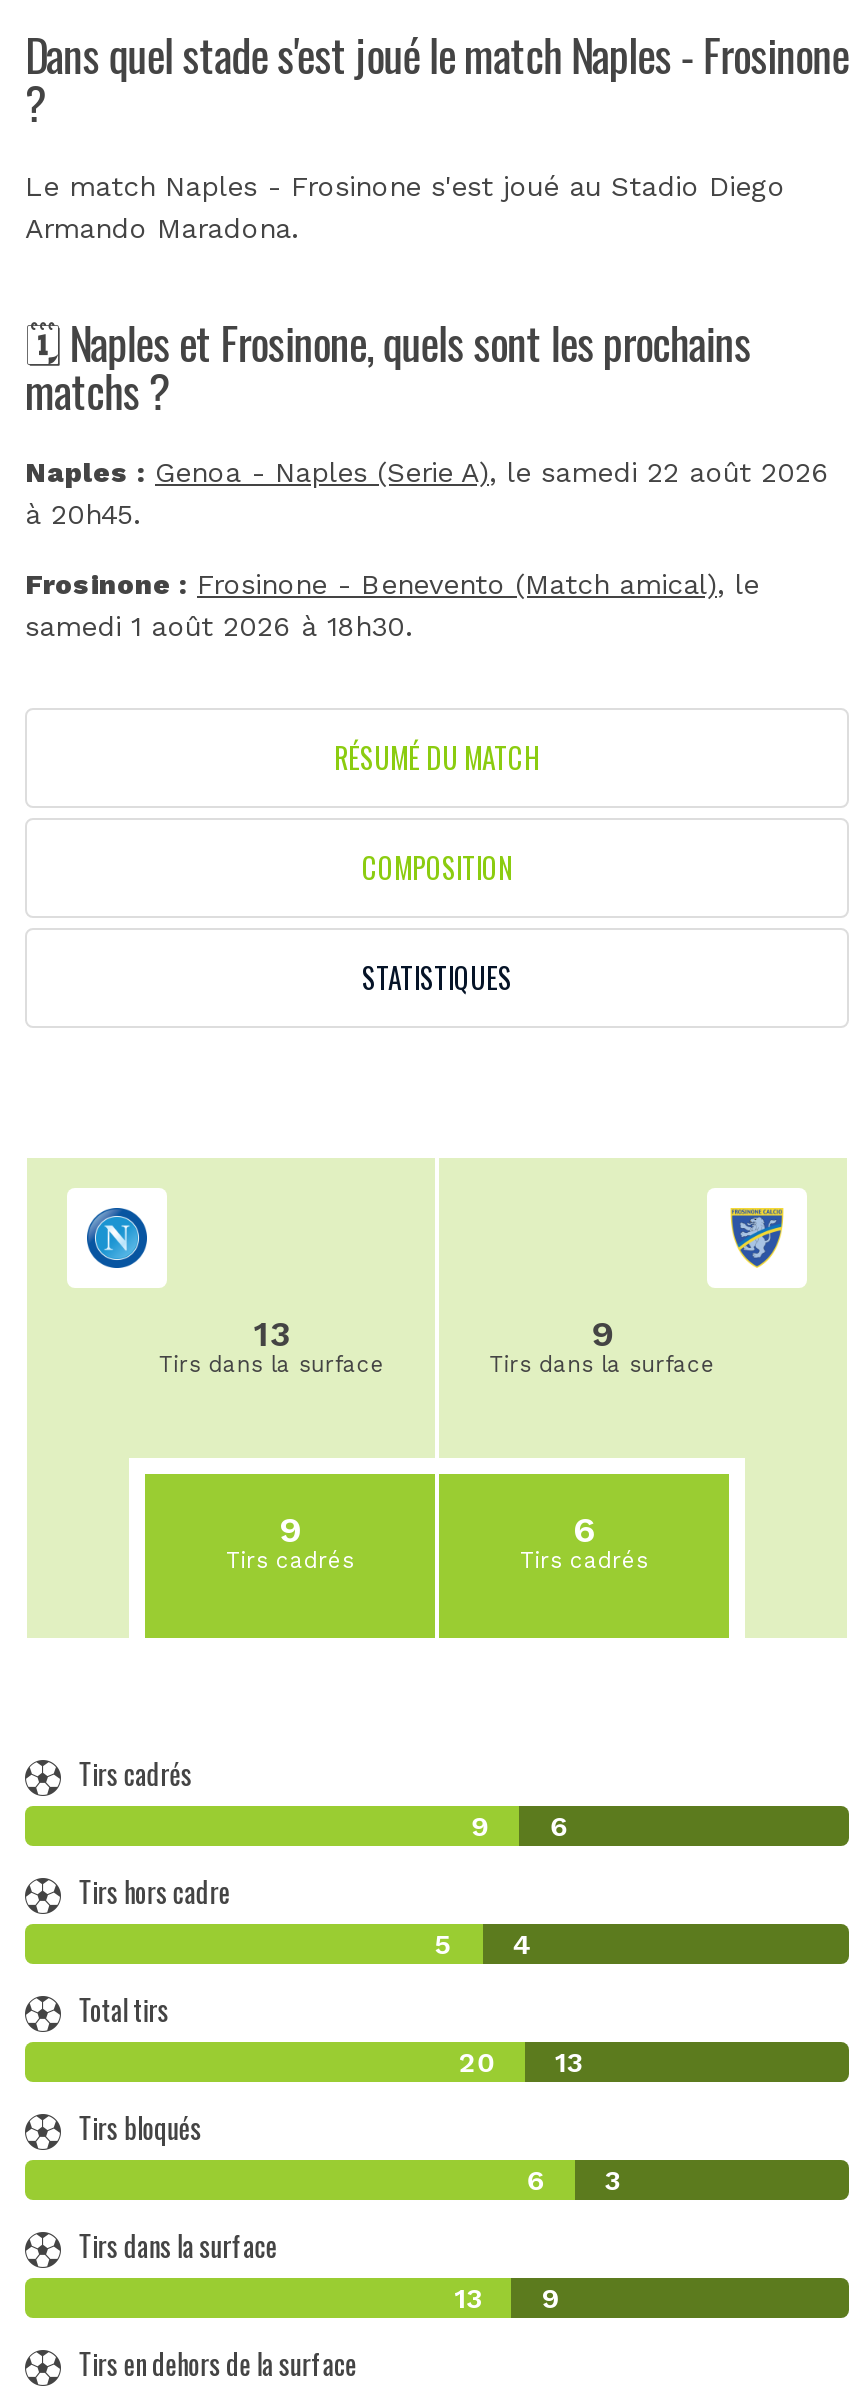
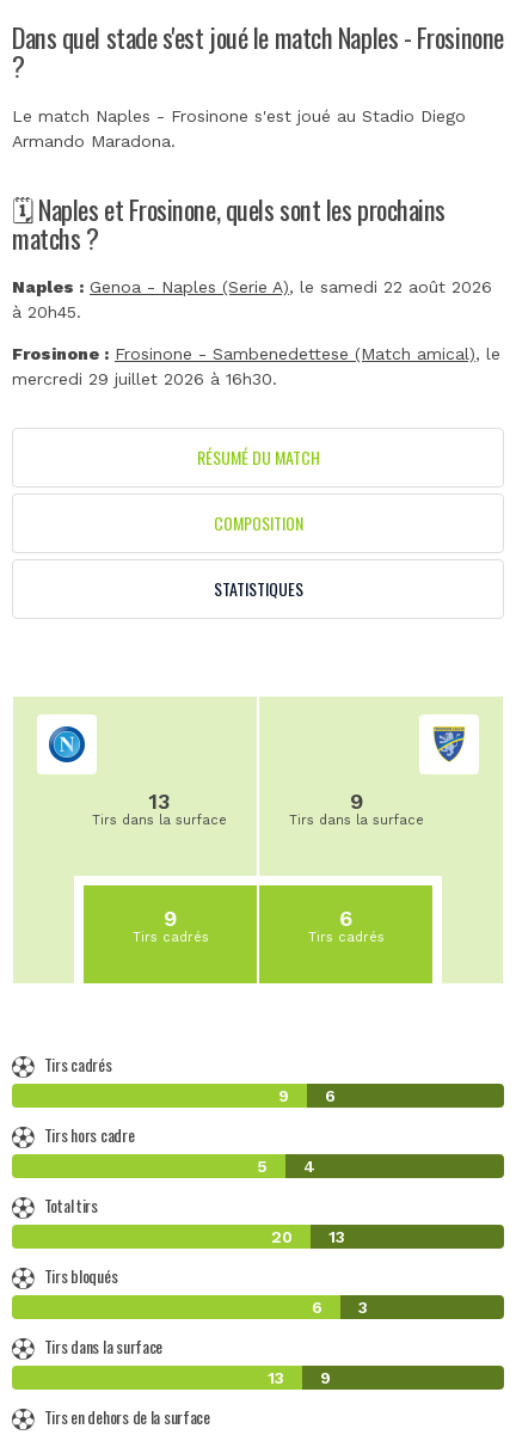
[25,569,759,601] Frosinone : Frosinone - Benevento (Match amical), le -> [12,345,500,364] Frosinone : Frosinone - Sambenedettese (Match amical), le
[25,611,413,643] samedi 1 août 2026 à 18h30. -> [12,370,277,389] mercredi 29 juillet 2026 à 16h30.

